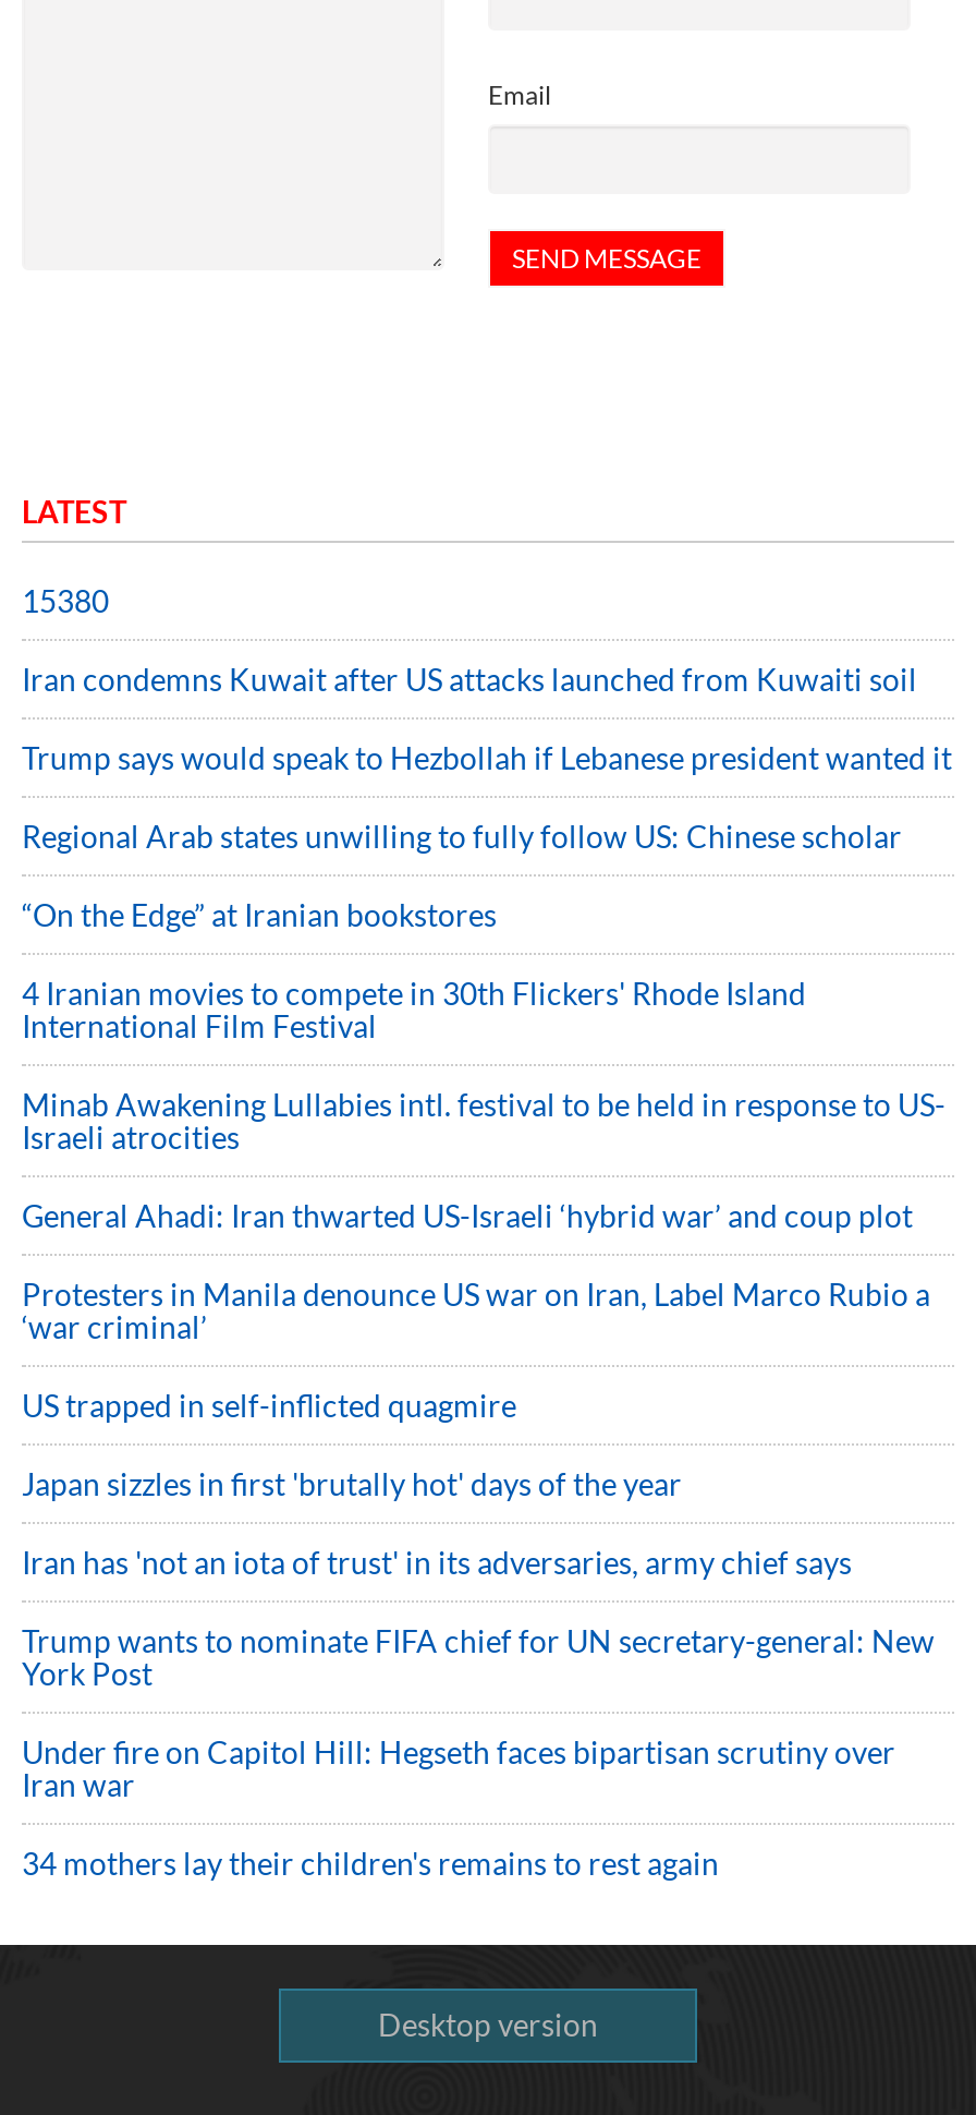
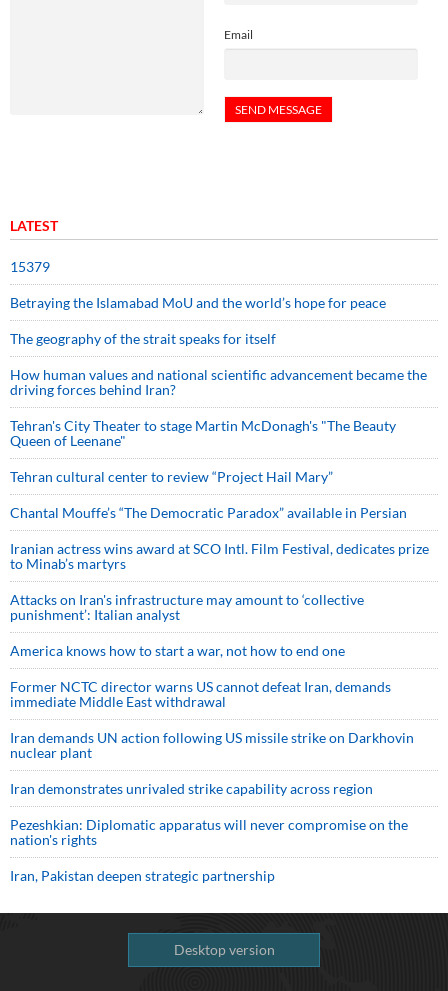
[22,582,109,619] 15380 -> [10,258,50,275] 15379
[22,660,917,697] Iran condemns Kuwait after US attacks launched from Kuwaiti soil -> [10,294,386,311] Betraying the Islamabad MoU and the world’s hope for peace
[22,739,952,776] Trump says would speak to Hezbollah if Lebanese president wanted it -> [10,330,276,347] The geography of the strait speaks for itself
[22,817,902,854] Regional Arab states unwilling to fully follow US: Chinese scholar -> [10,366,427,398] How human values and national scientific advancement became the | driving forces behind Iran?
[22,896,497,933] “On the Edge” at Iranian bookstores -> [10,417,396,449] Tehran's City Theater to stage Martin McDonagh's "The Beauty | Queen of Leenane"
[22,974,806,1044] 4 Iranian movies to compete in 30th Flickers' Rhode Island | International Film Festival -> [10,468,333,485] Tehran cultural center to review “Project Hail Mary”
[22,1085,945,1155] Minab Awakening Lullabies intl. festival to be held in response to US- | Israeli atrocities -> [10,504,407,521] Chantal Mouffe’s “The Democratic Paradox” available in Persian
[22,1197,913,1234] General Ahadi: Iran thwarted US-Israeli ‘hybrid war’ and coup plot -> [10,540,429,572] Iranian actress wins award at SCO Intl. Film Festival, dedicates prize | to Minab’s martyrs
[22,1275,930,1345] Protesters in Manila denounce US war on Iran, Label Marco Rubio a | ‘war criminal’ -> [10,591,364,623] Attacks on Iran's infrastructure may amount to ‘collective | punishment’: Italian analyst
[22,1386,523,1423] US trapped in self-inflicted quagmire -> [10,642,345,659] America knows how to start a war, not how to end one
[22,1465,682,1502] Japan sizzles in first 'brutally hot' days of the year -> [10,678,391,710] Former NCTC director warns US cannot defeat Iran, demands | immediate Middle East withdrawal
[22,1543,858,1580] Iran has 'not an iota of trust' in its adversaries, army chief says -> [10,729,414,761] Iran demands UN action following US missile strike on Darkhovin | nuclear plant
[22,1622,935,1692] Trump wants to nominate FIFA chief for UN secretary-general: New | York Post -> [10,780,373,797] Iran demonstrates unrivaled strike capability across region
[22,1733,895,1803] Under fire on Capitol Hill: Hegseth faces bipartisan scrutiny over | Iran war -> [10,816,408,848] Pezeshkian: Diplomatic apparatus will never compromise on the | nation's rights
[22,1844,719,1881] 34 mothers lay their children's remains to rest again -> [10,867,275,884] Iran, Pakistan deepen strategic partnership

